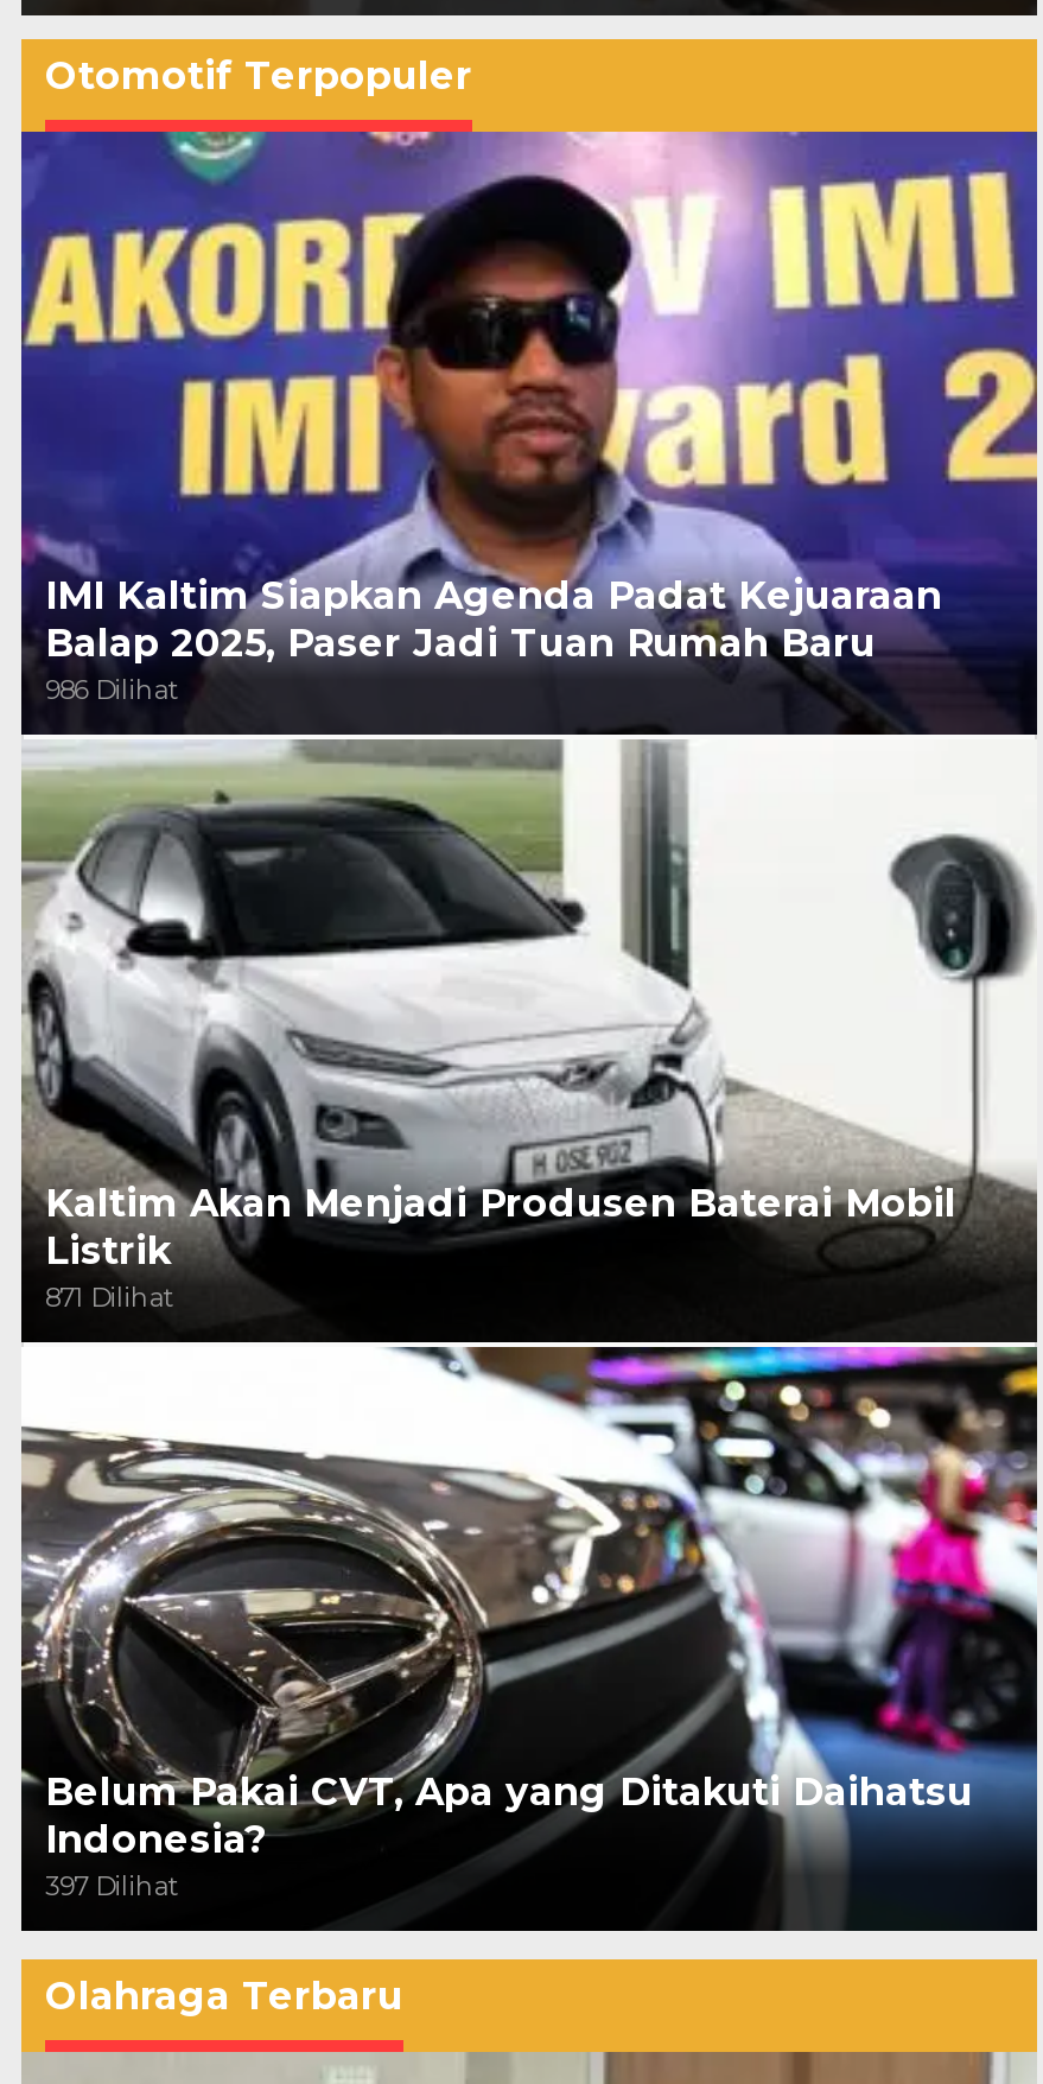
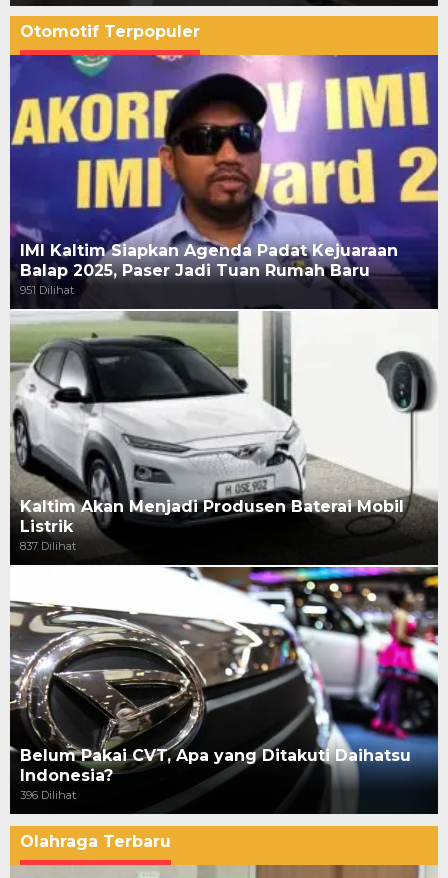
[45,672,178,705] 986 Dilihat -> [20,283,74,297] 951 Dilihat
[45,1280,173,1313] 871 Dilihat -> [20,539,76,553] 837 Dilihat
[45,1870,178,1903] 397 Dilihat -> [20,788,76,802] 396 Dilihat

